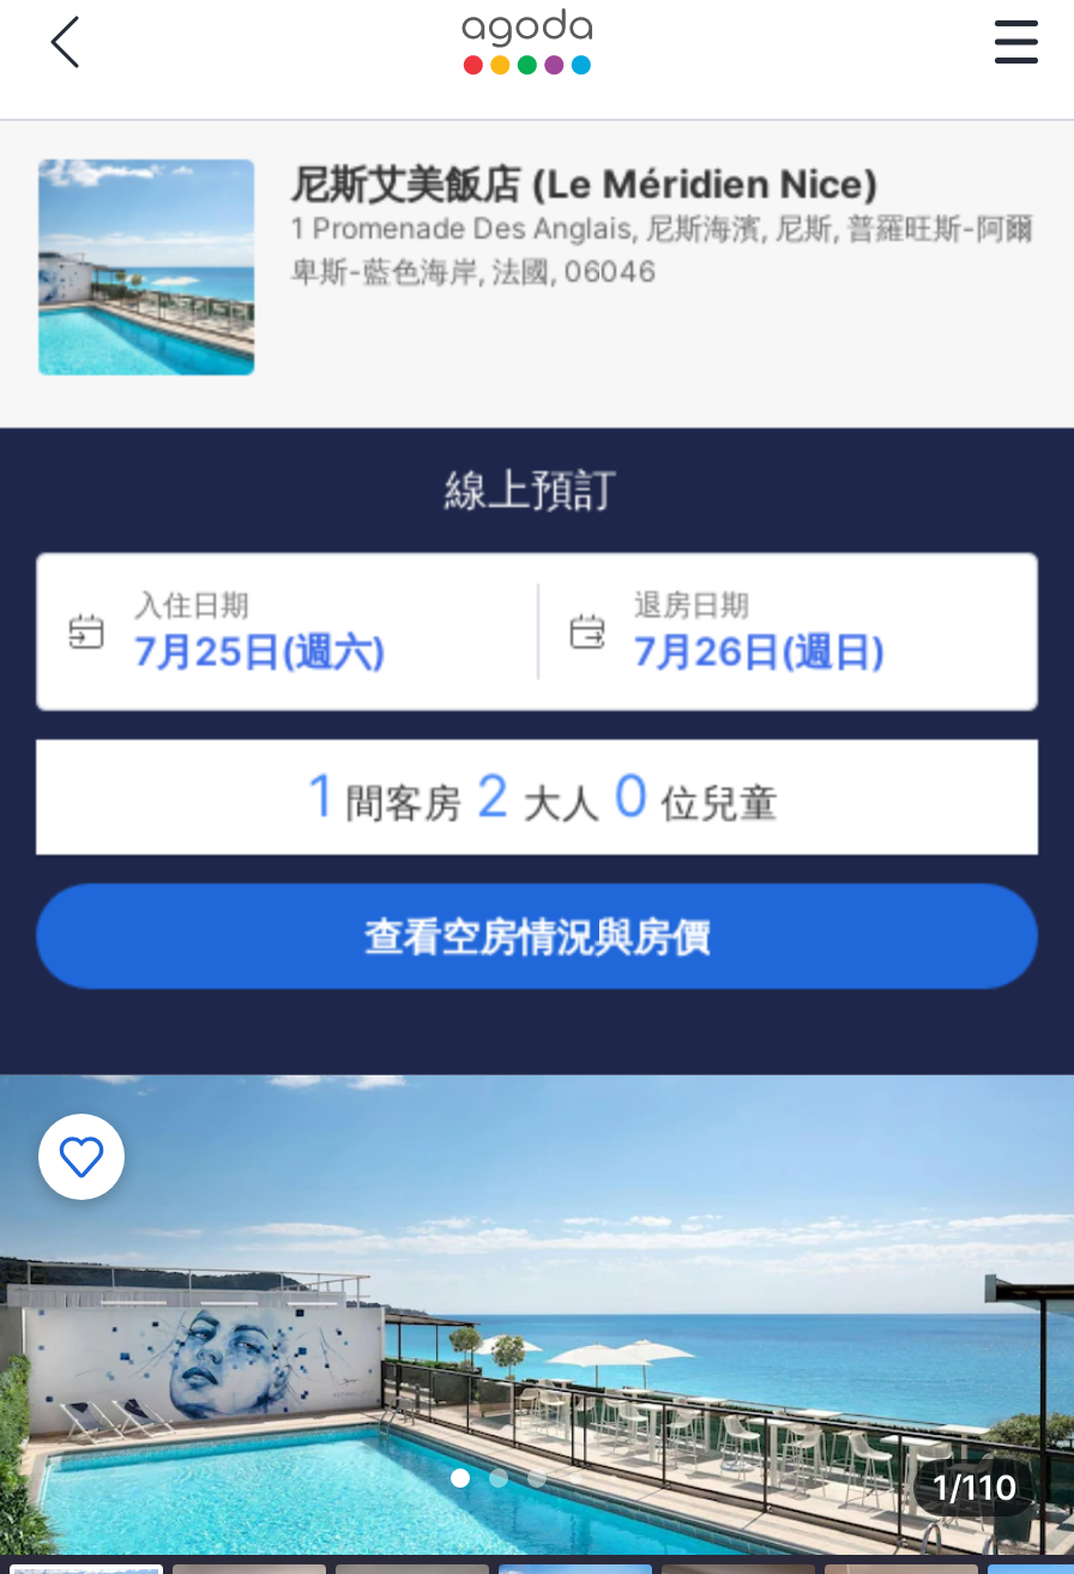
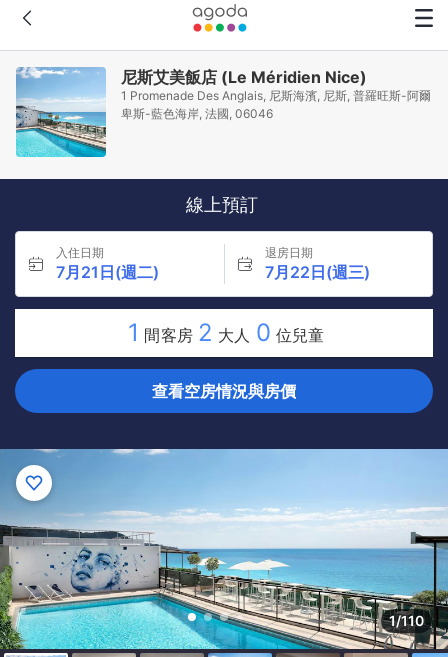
[134,627,386,675] 7月25日(週六) -> [56,262,159,282] 7月21日(週二)
[634,627,886,675] 7月26日(週日) -> [264,262,369,282] 7月22日(週三)

